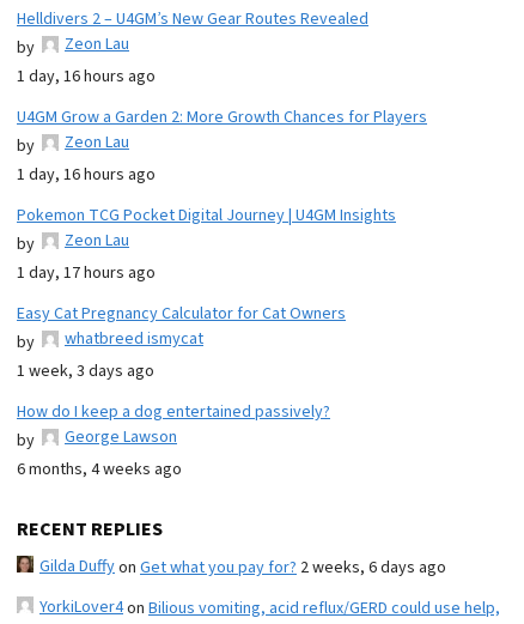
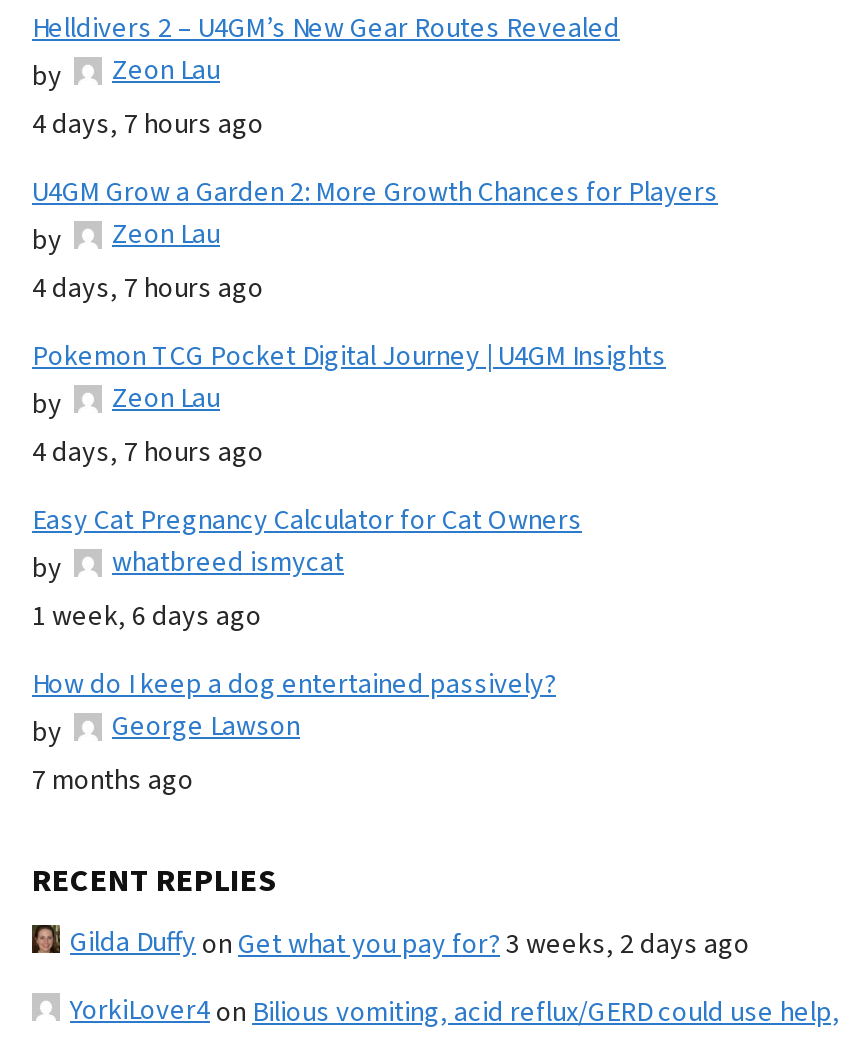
[17,64,156,88] 1 day, 16 hours ago -> [32,104,264,144] 4 days, 7 hours ago
[17,163,156,186] 1 day, 16 hours ago -> [32,268,264,308] 4 days, 7 hours ago
[17,261,156,285] 1 day, 17 hours ago -> [32,432,264,472] 4 days, 7 hours ago
[17,359,154,383] 1 week, 3 days ago -> [32,596,262,636] 1 week, 6 days ago
[17,457,182,481] 6 months, 4 weeks ago -> [32,760,194,800] 7 months ago
[39,554,446,579] Gilda Duffyon Get what you pay for? 2 weeks, 6 days ago -> [70,922,750,964] Gilda Duffyon Get what you pay for? 3 weeks, 2 days ago

